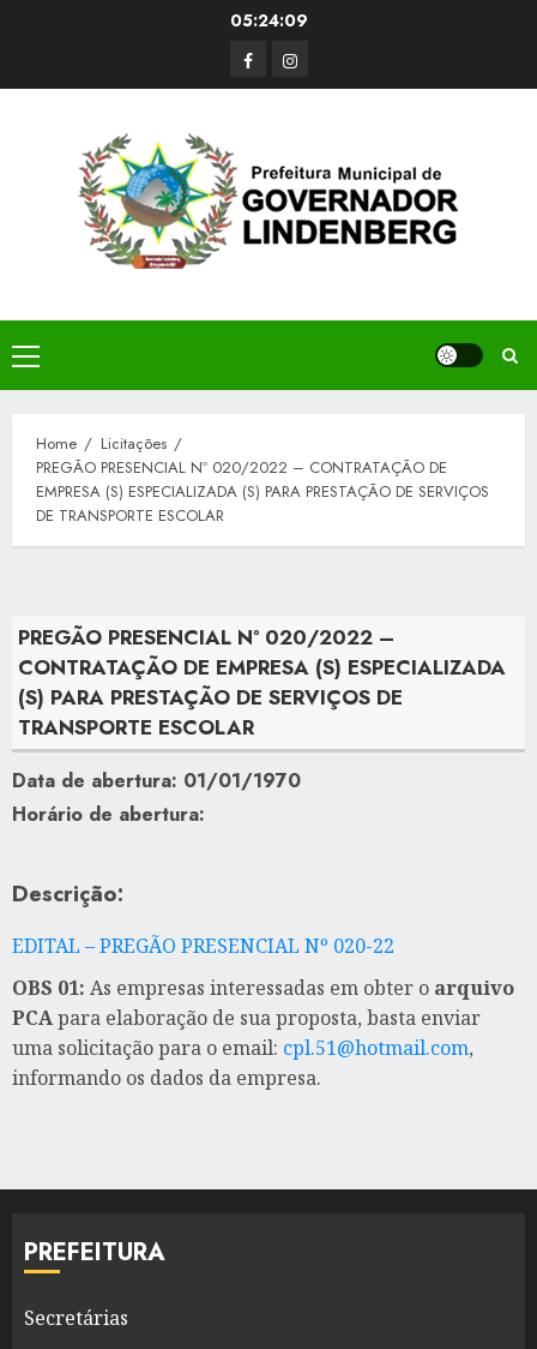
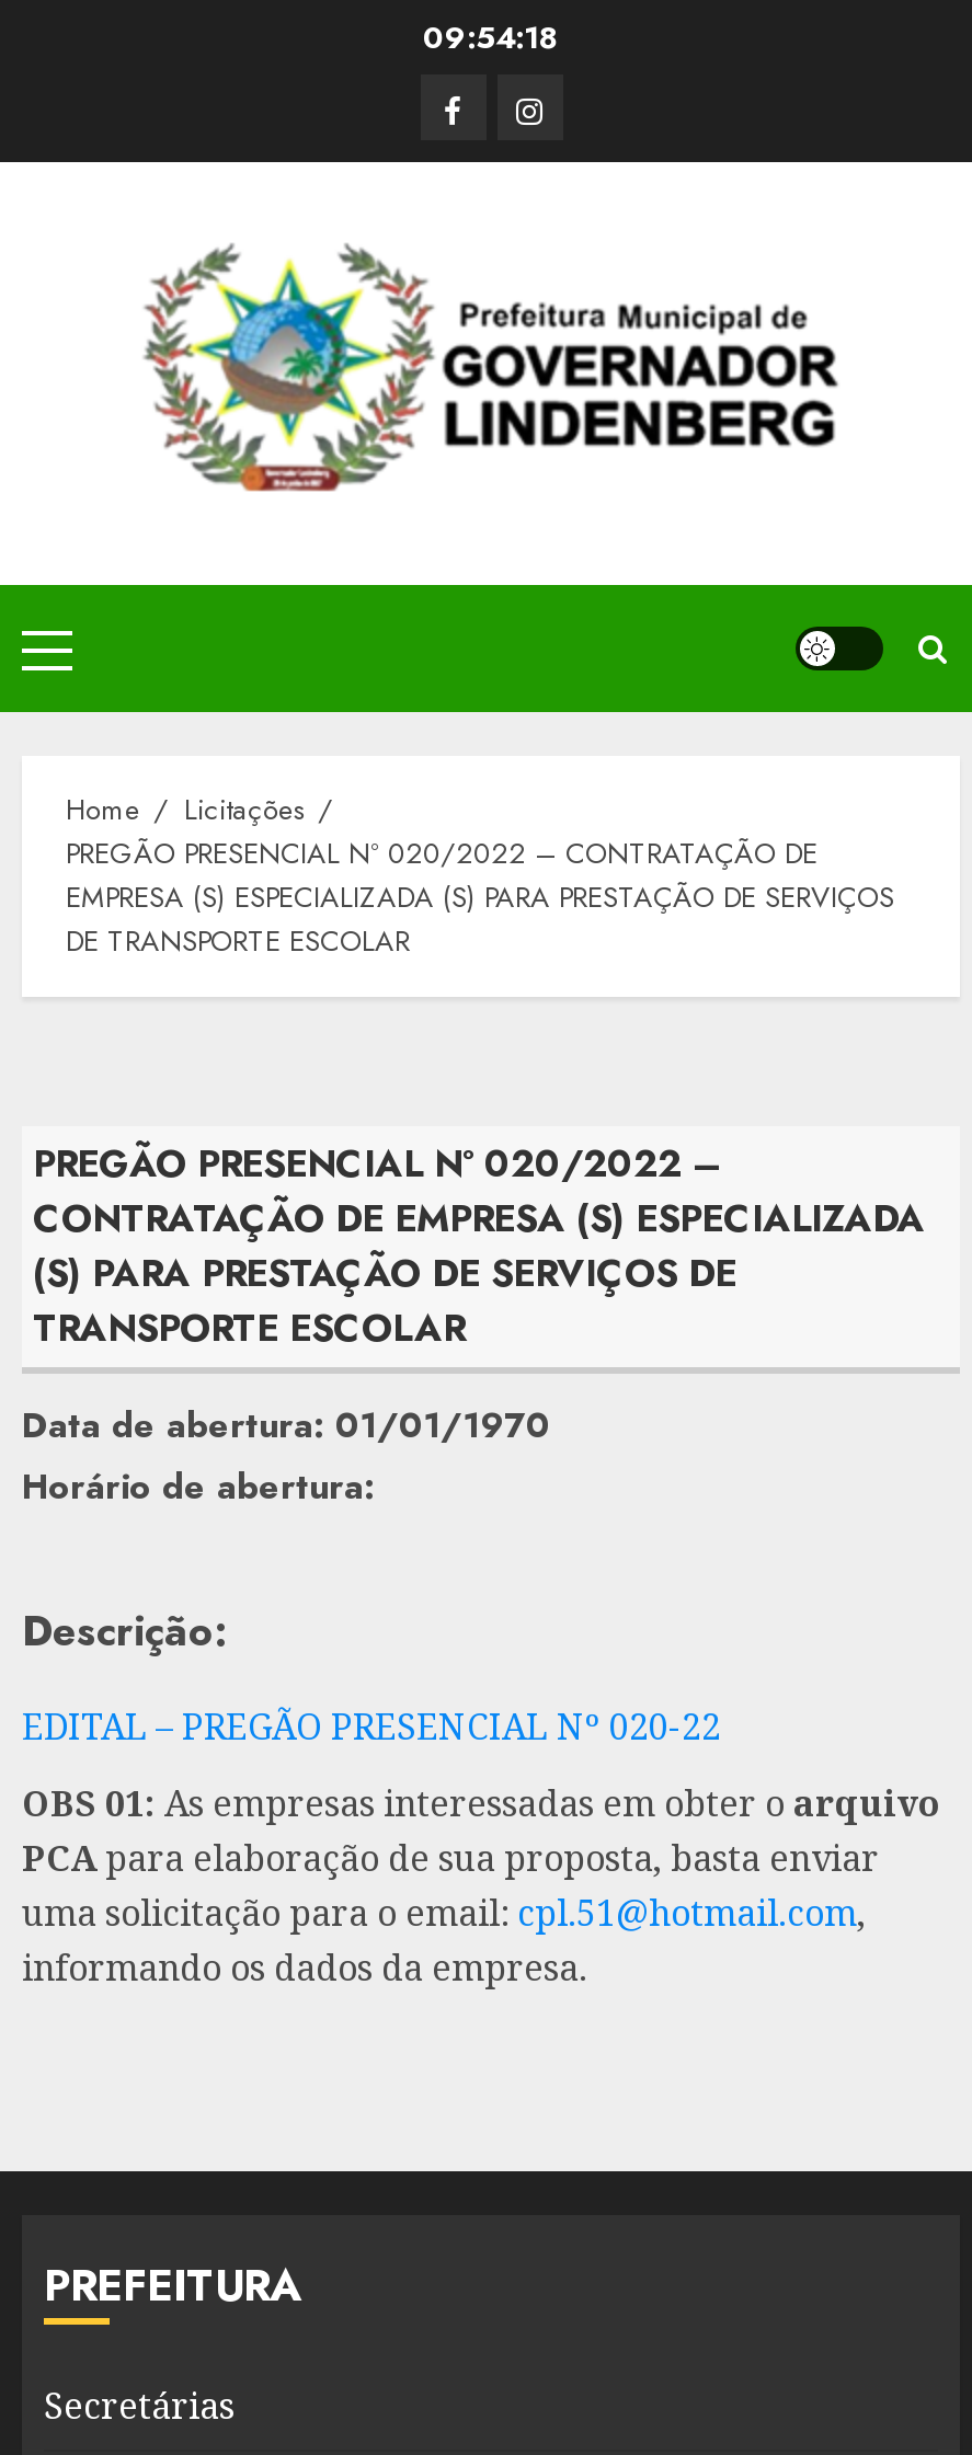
[230,8,307,32] 05:24:09 -> [423,15,559,59] 09:54:18

